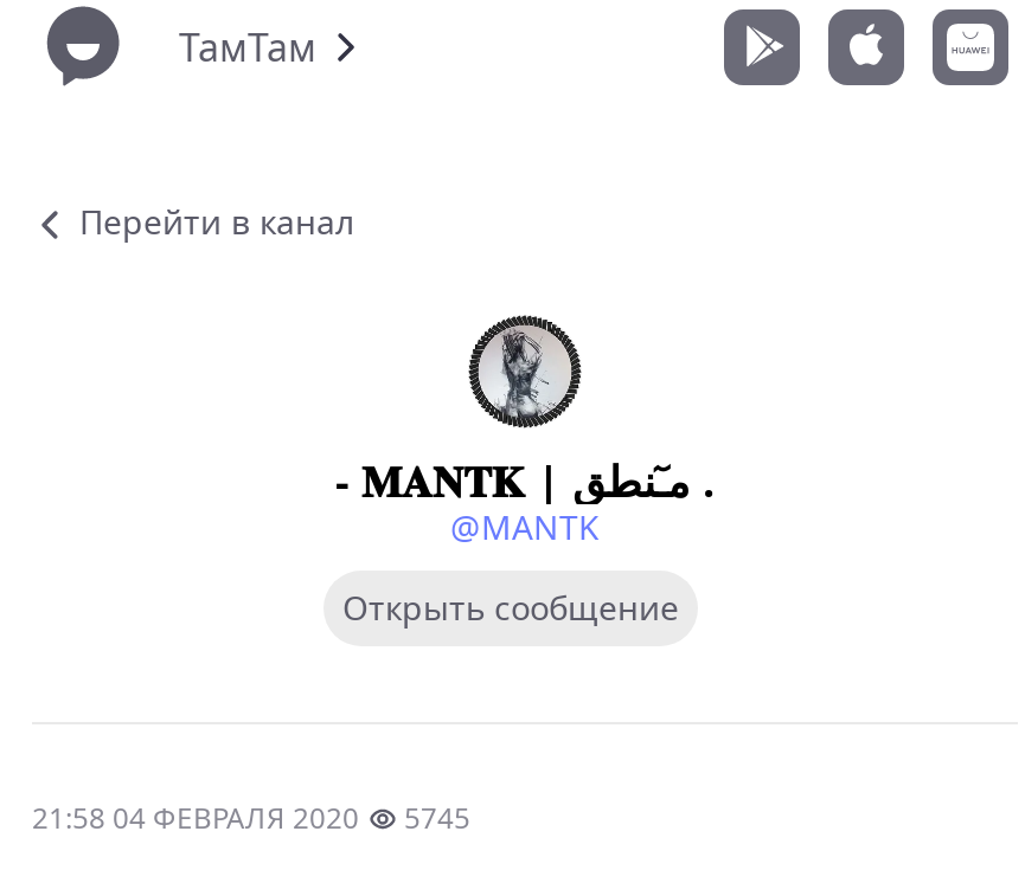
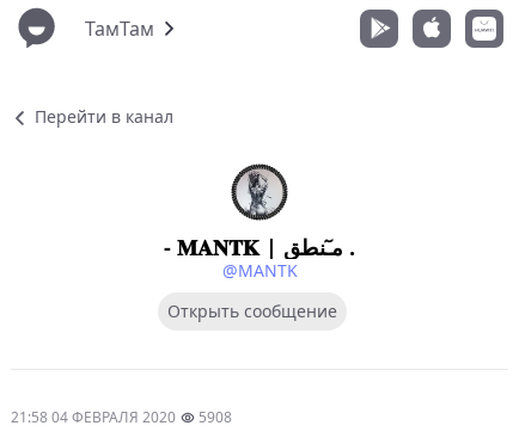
[32,798,470,838] 21:58 04 ФЕВРАЛЯ 2020 5745 -> [11,407,232,427] 21:58 04 ФЕВРАЛЯ 2020 5908

